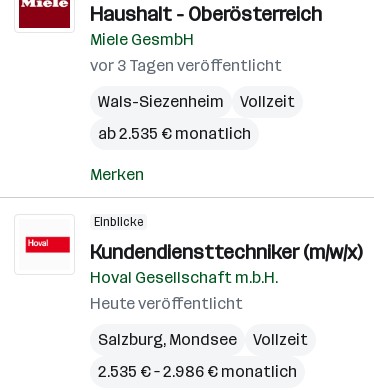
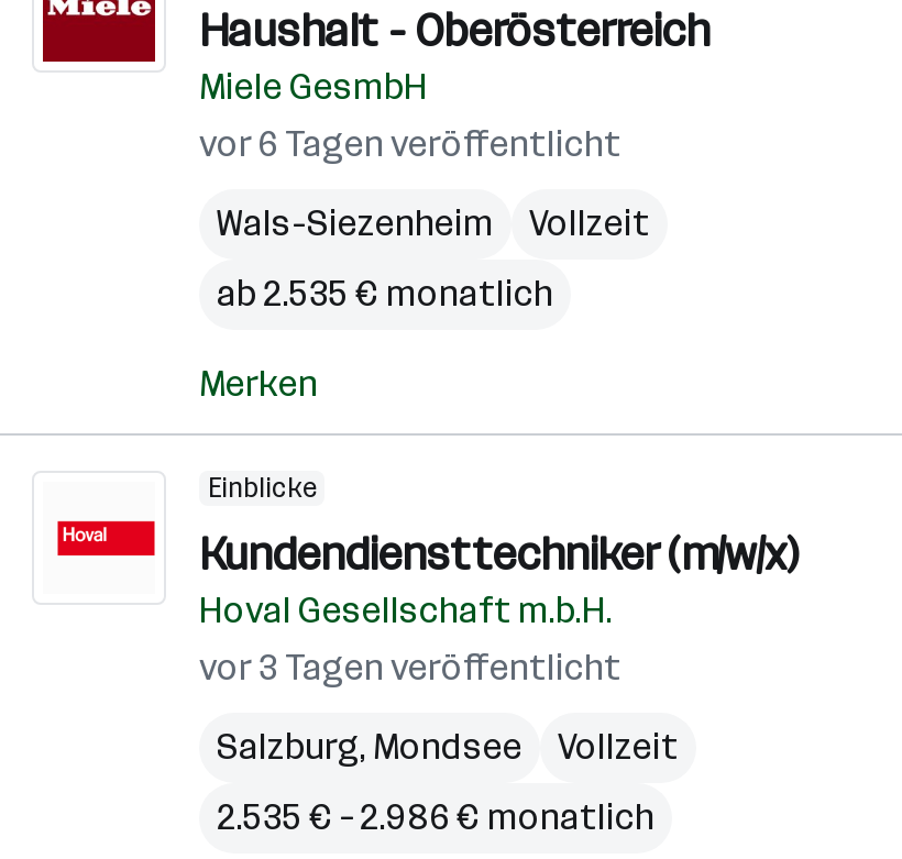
none -> [199,123,621,165] vor 6 Tagen veröffentlicht
moved [90,56,282,75] -> [199,647,621,689]: vor 3 Tagen veröffentlicht
[90,294,243,313] Heute veröffentlicht -> none

